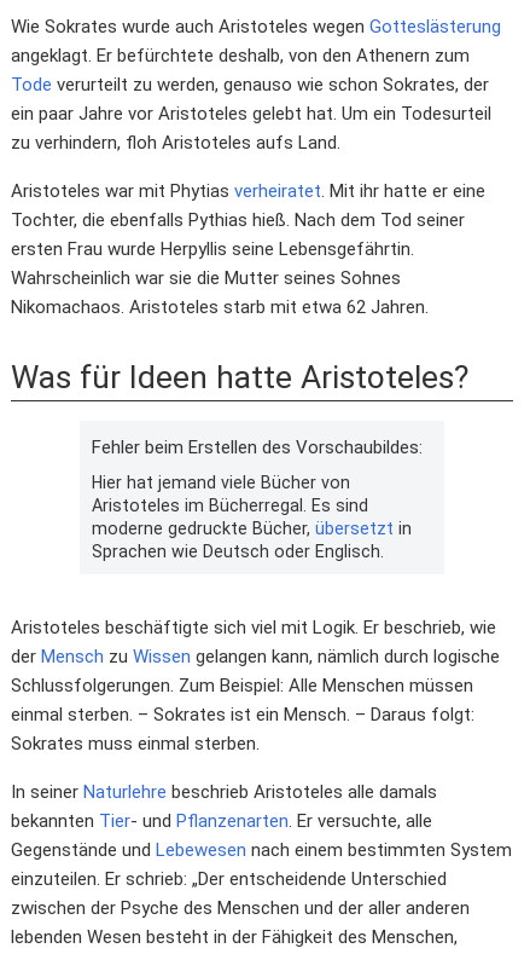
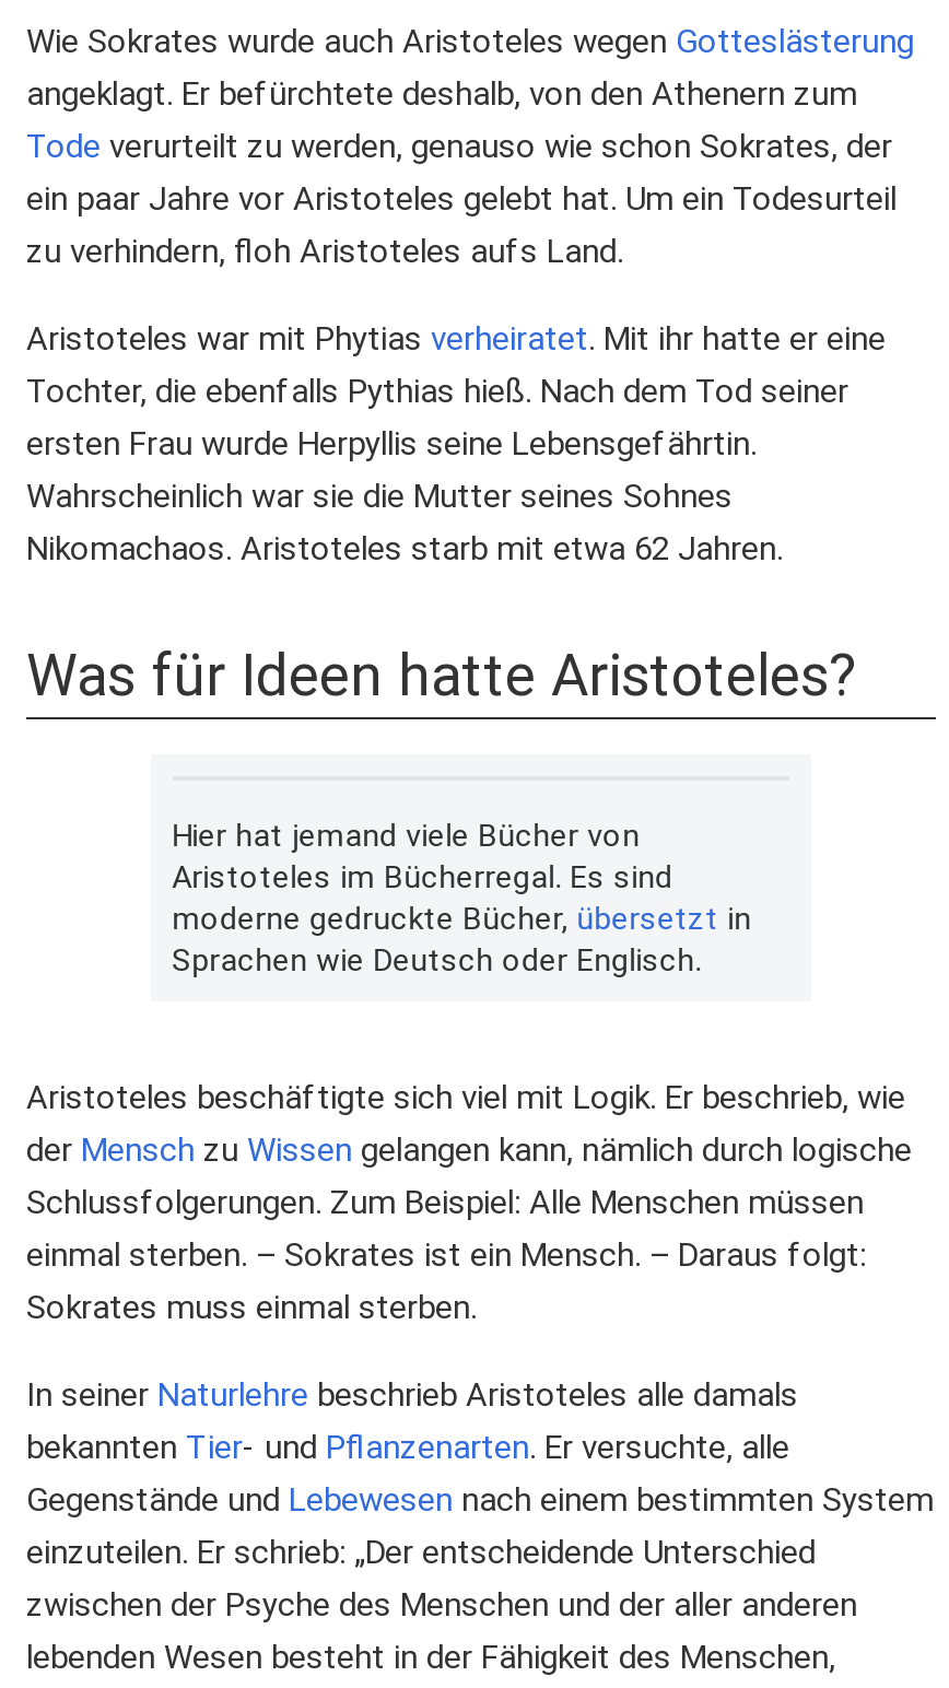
[91,436,422,458] Fehler beim Erstellen des Vorschaubildes: -> none

